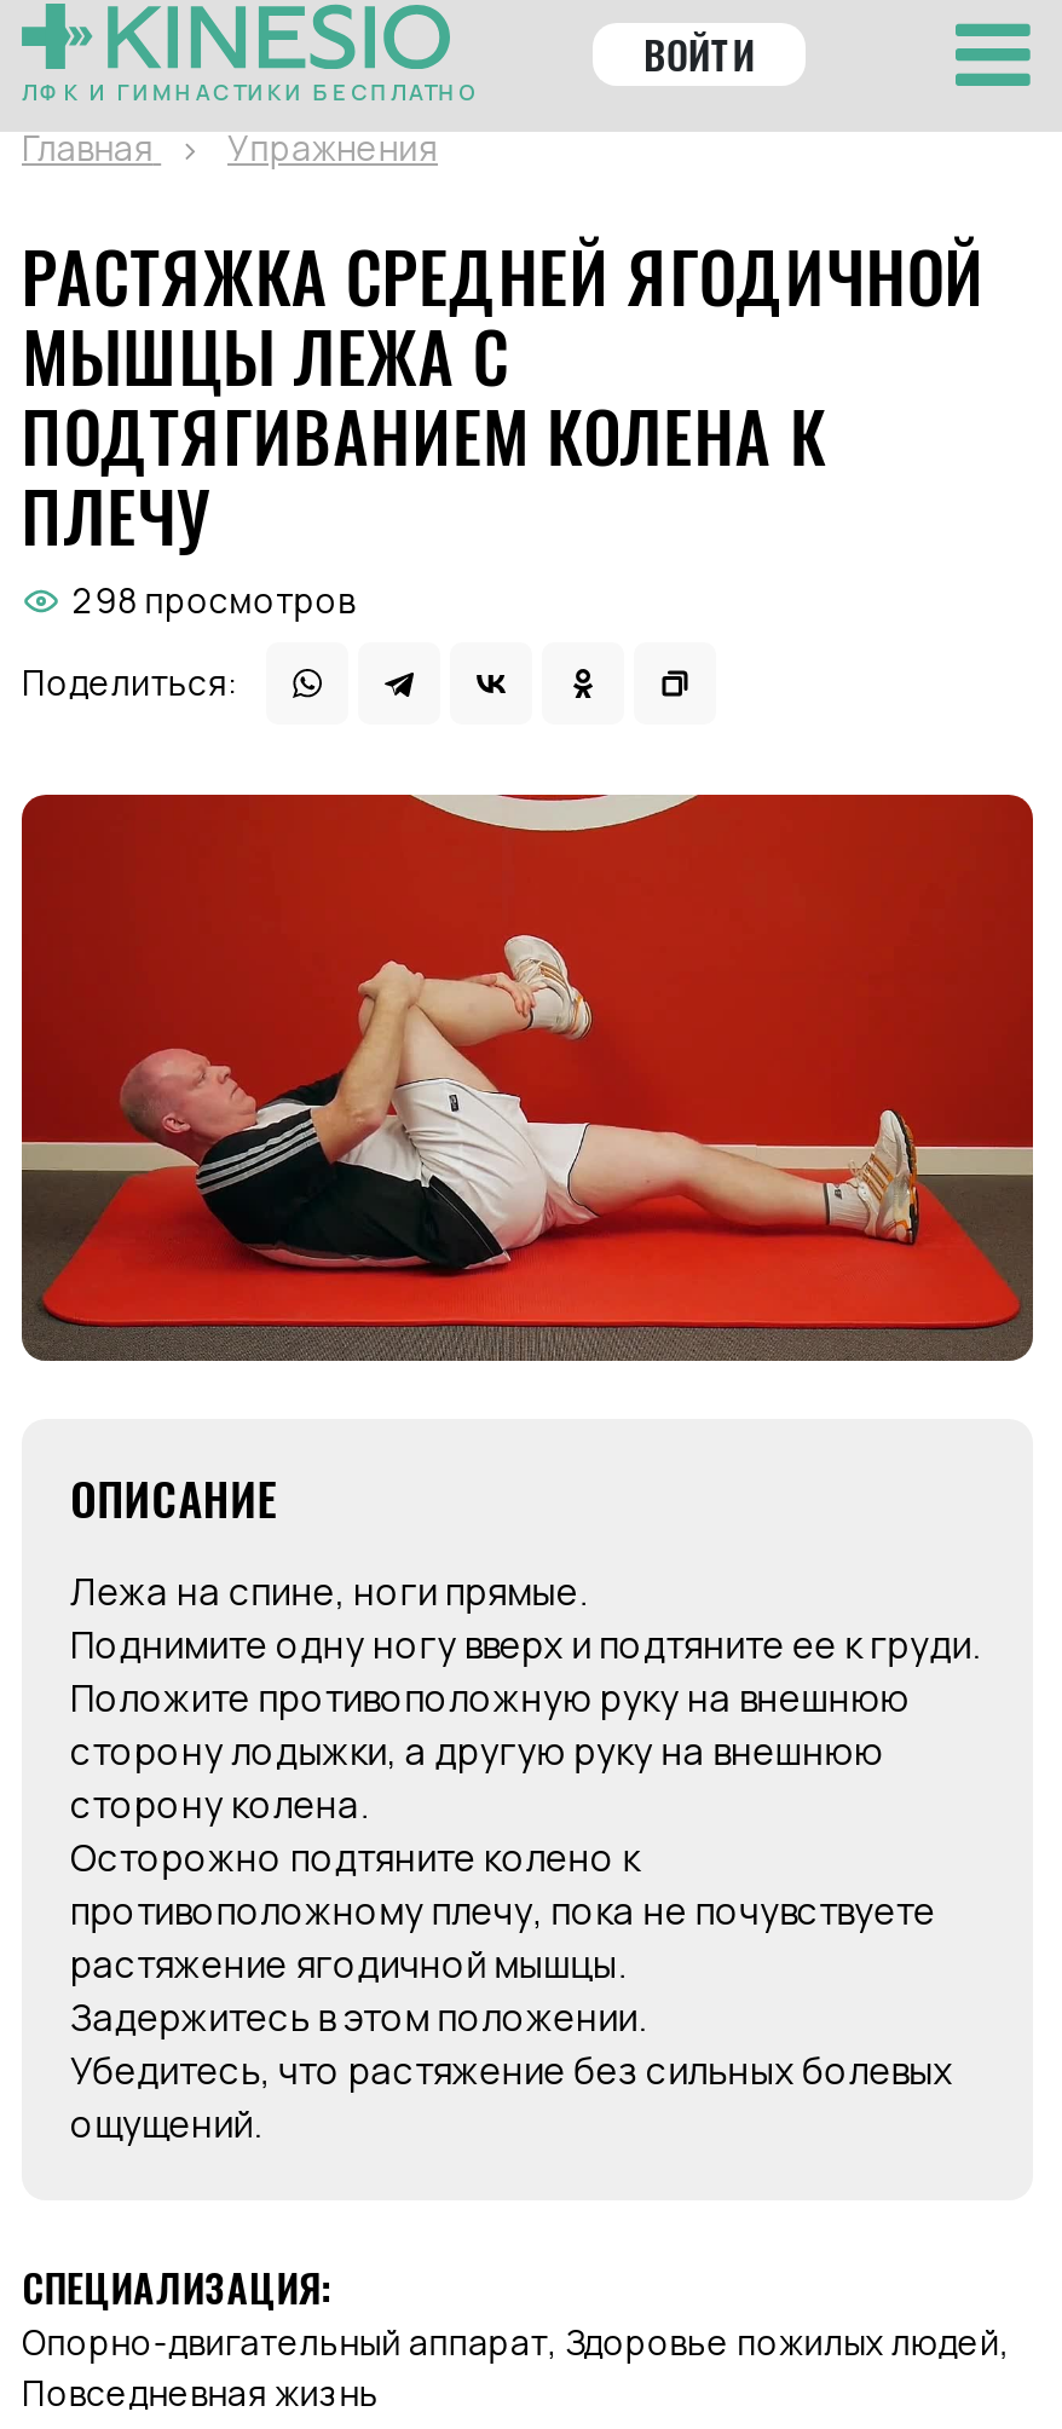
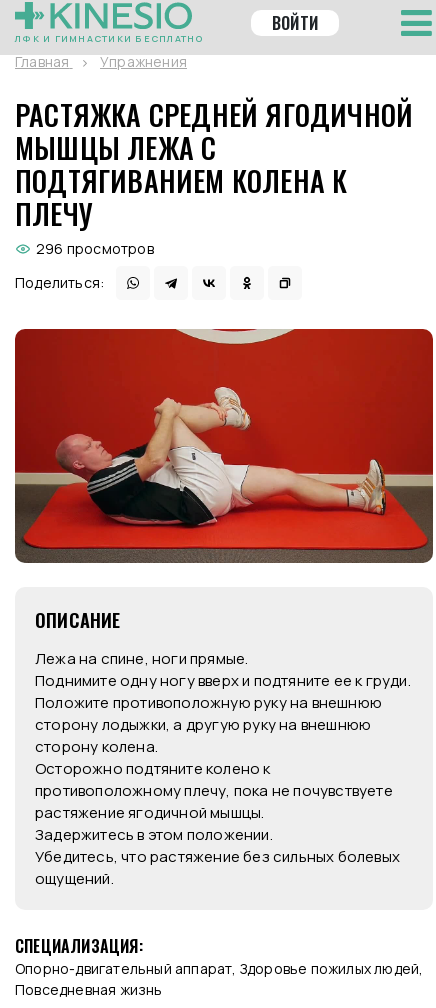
[73,577,355,623] 298 просмотров -> [36,239,154,258] 296 просмотров

